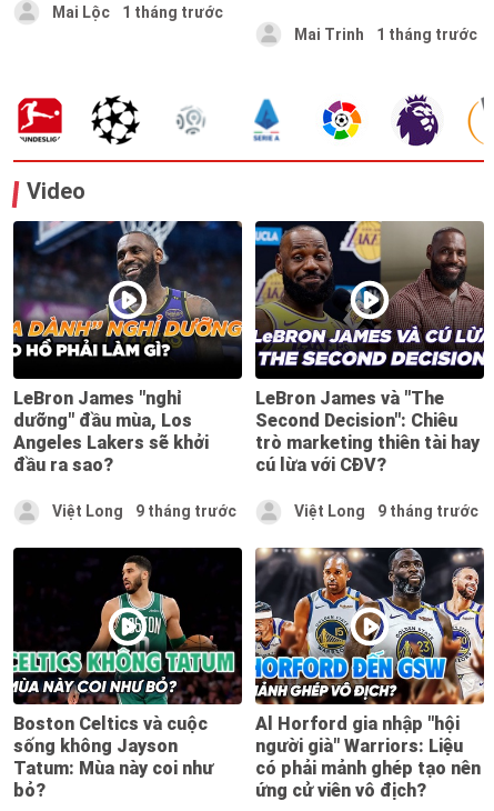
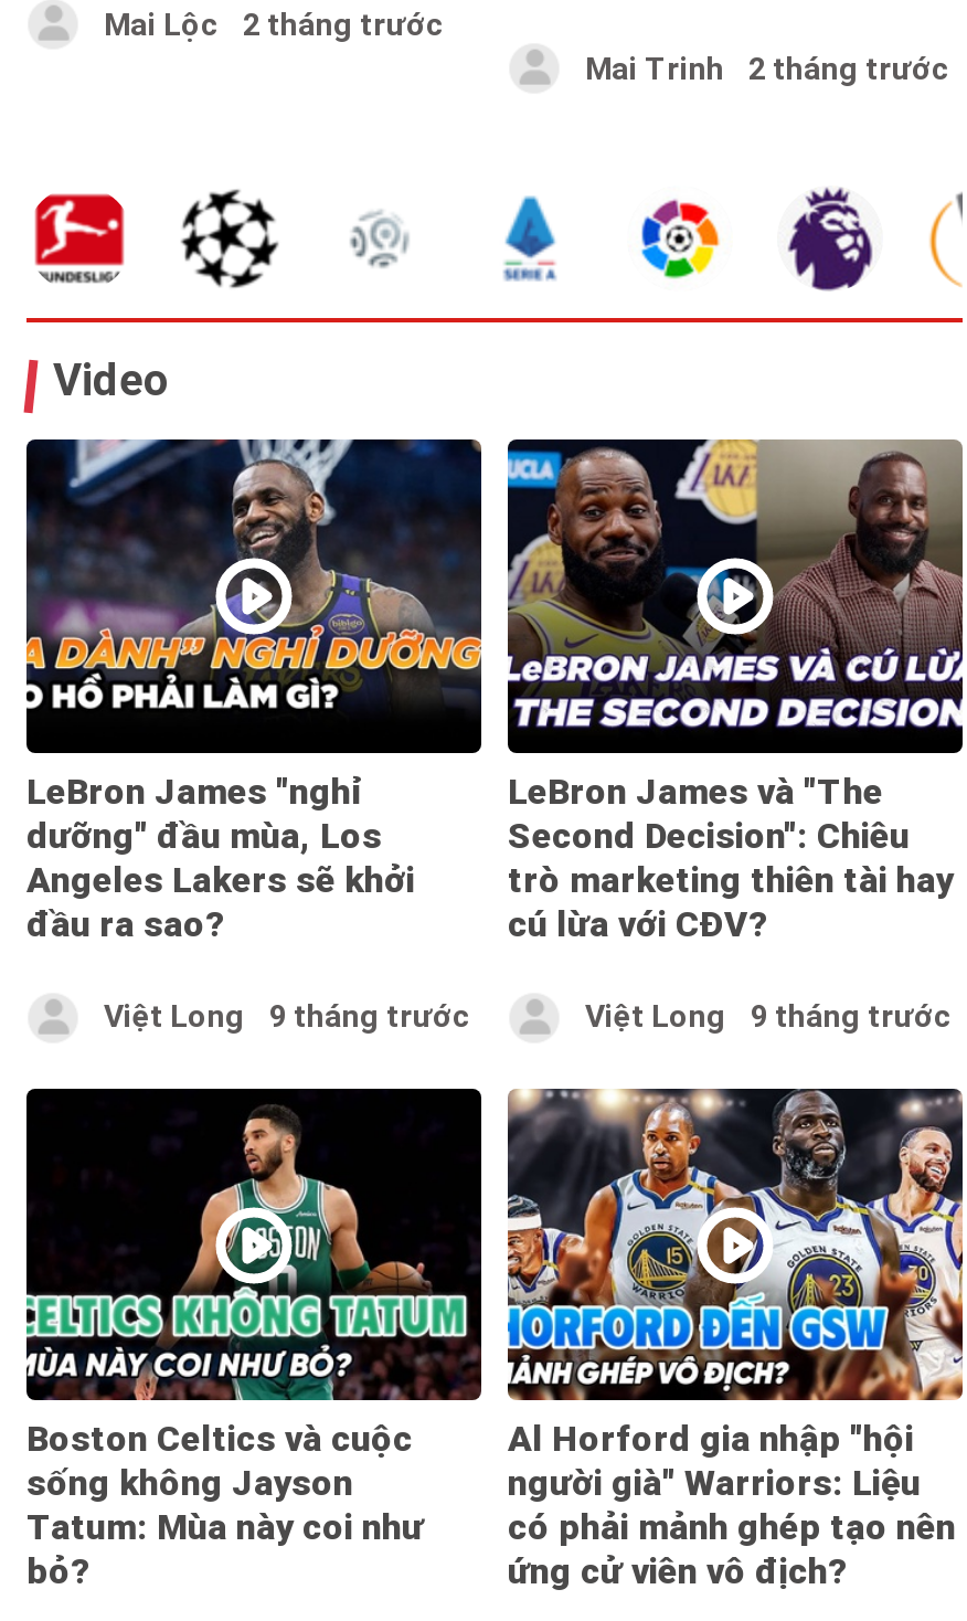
[52,3,223,21] Mai Lộc 1 tháng trước -> [104,7,444,42] Mai Lộc 2 tháng trước
[294,26,477,43] Mai Trinh 1 tháng trước -> [585,51,949,86] Mai Trinh 2 tháng trước

